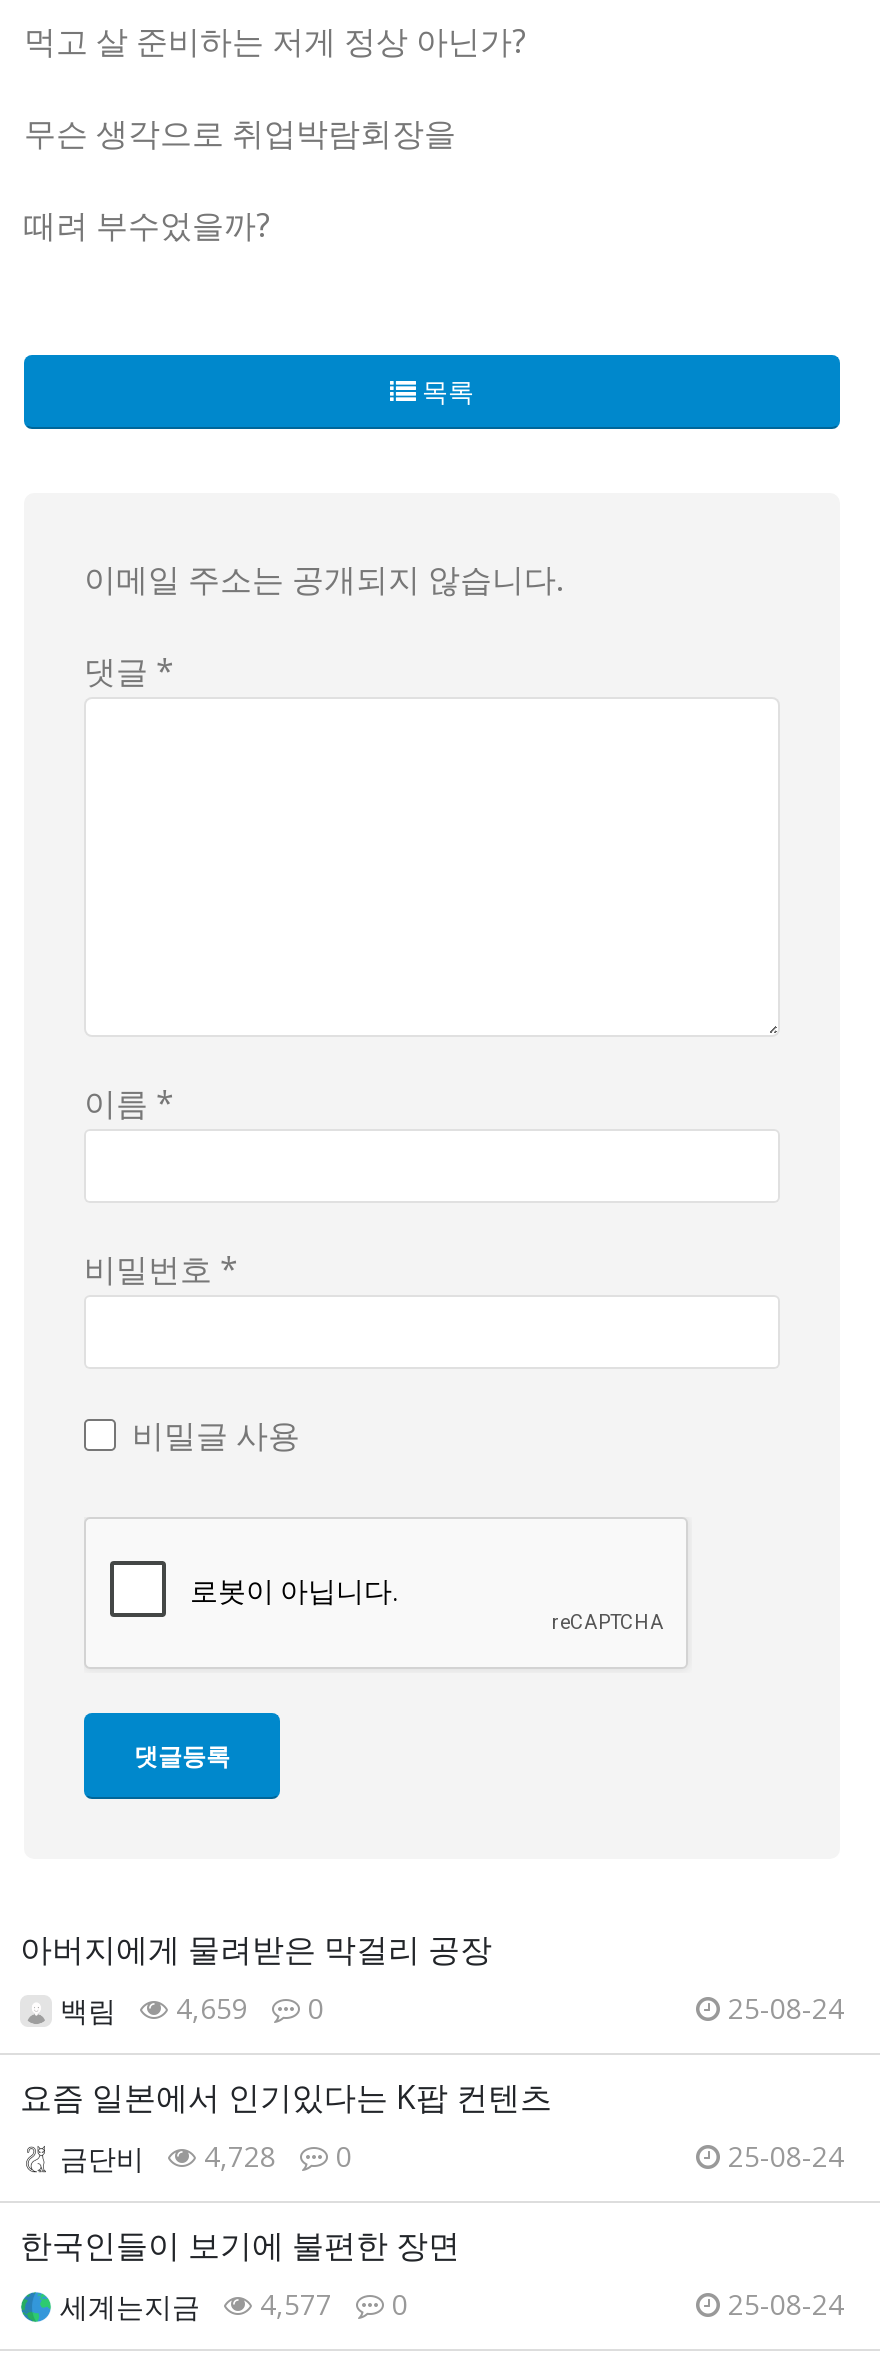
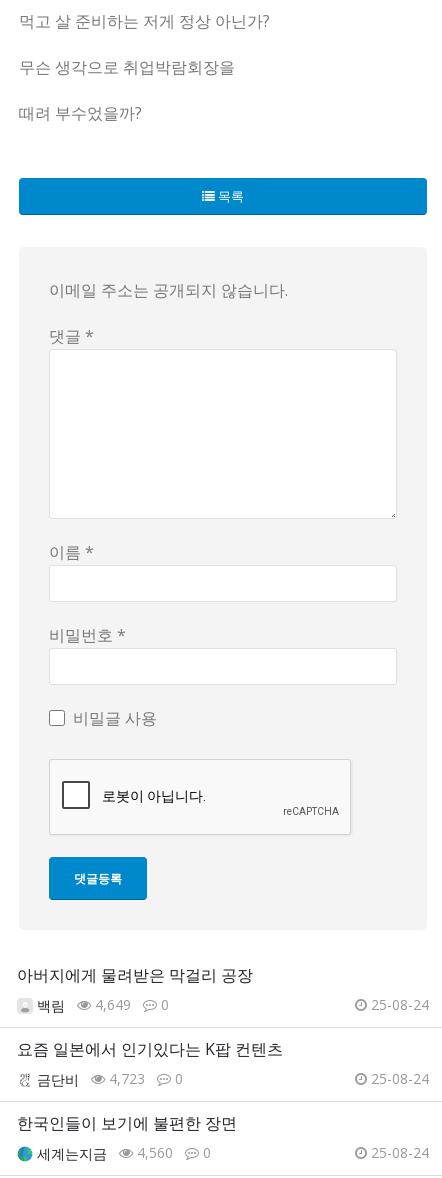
[60,1989,324,2029] 백림 4,659 0 -> [37,995,169,1015] 백림 4,649 0
[60,2137,352,2177] 금단비 4,728 0 -> [37,1069,183,1089] 금단비 4,723 0
[60,2285,408,2325] 세계는지금 4,577 0 -> [37,1143,211,1163] 세계는지금 4,560 0

